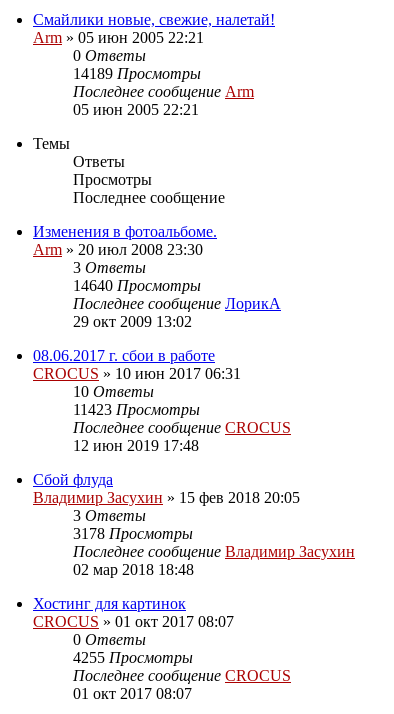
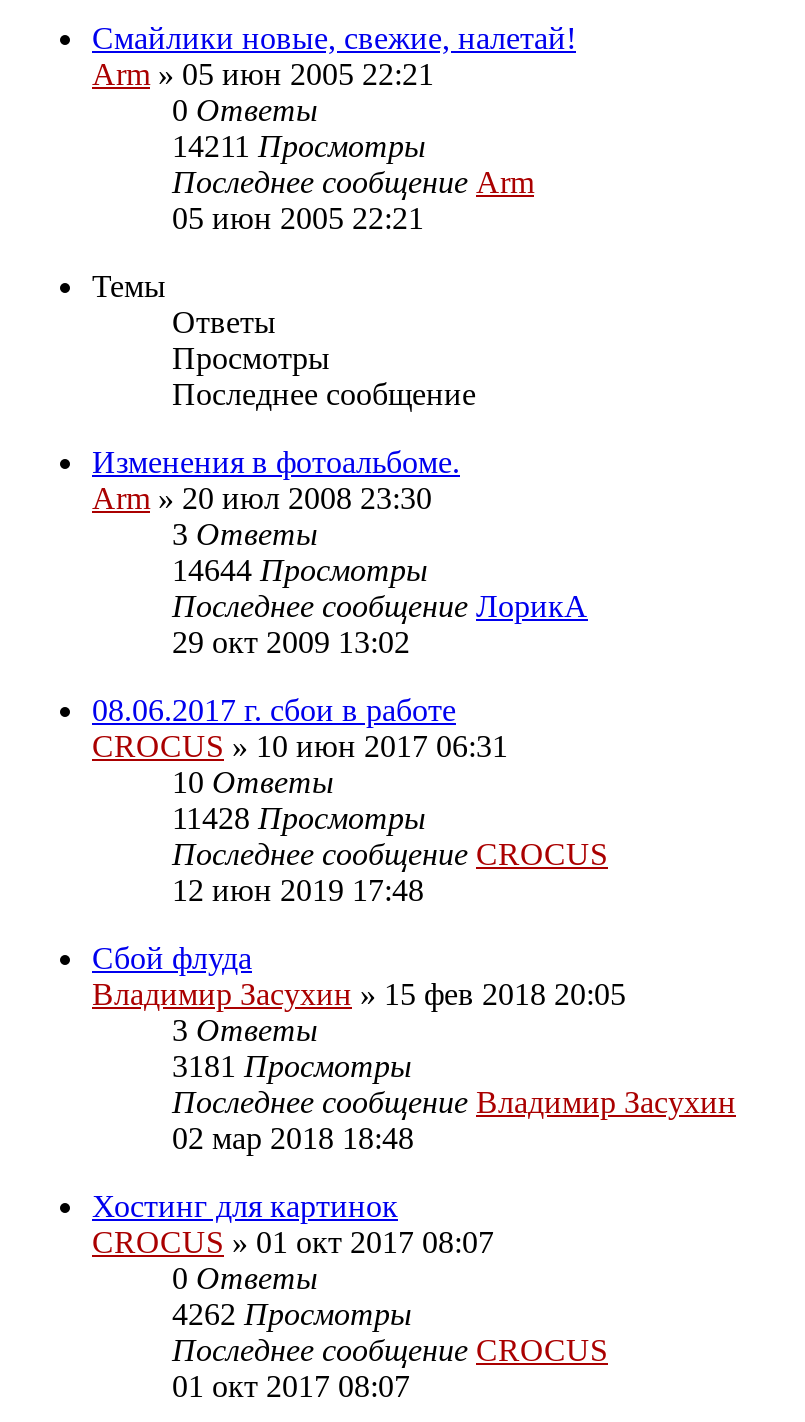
[73,65,201,82] 14189 Просмотры -> [172,129,426,163] 14211 Просмотры
[73,277,201,294] 14640 Просмотры -> [172,553,428,587] 14644 Просмотры
[73,401,200,418] 11423 Просмотры -> [172,801,426,835] 11428 Просмотры
[73,525,193,542] 3178 Просмотры -> [172,1049,412,1083] 3181 Просмотры
[73,649,193,666] 4255 Просмотры -> [172,1297,412,1331] 4262 Просмотры

